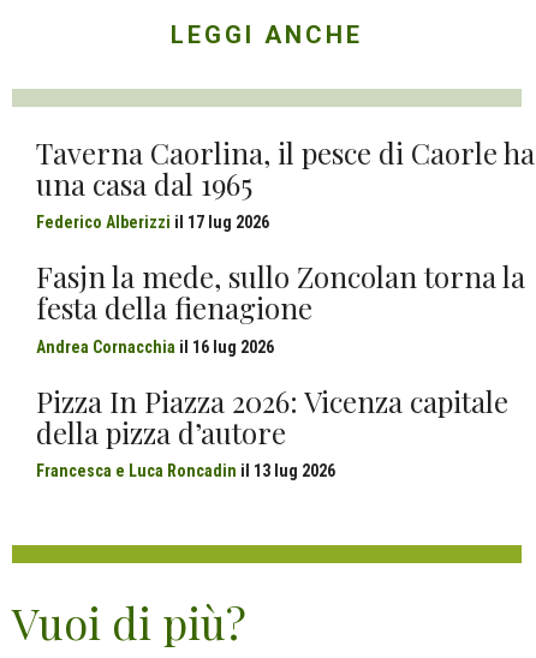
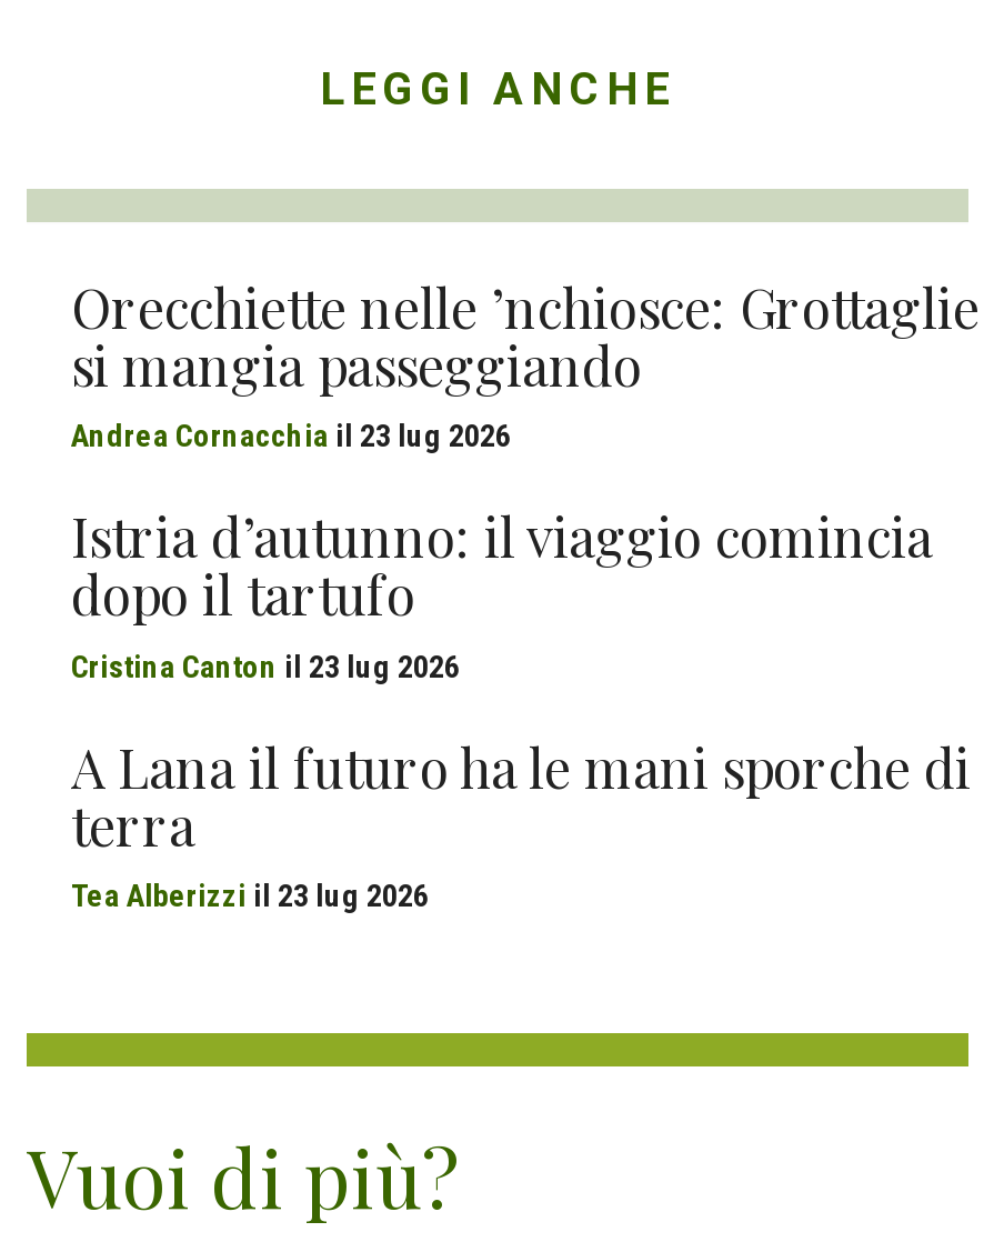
[36,133,535,232] Taverna Caorlina, il pesce di Caorle ha | una casa dal 1965 | Federico Alberizzi il 17 lug 2026 -> [71,270,980,454] Orecchiette nelle ’nchiosce: Grottaglie | si mangia passeggiando | Andrea Cornacchia il 23 lug 2026
[36,257,525,356] Fasjn la mede, sullo Zoncolan torna la | festa della fienagione | Andrea Cornacchia il 16 lug 2026 -> [71,501,933,684] Istria d’autunno: il viaggio comincia | dopo il tartufo | Cristina Canton il 23 lug 2026
[36,382,508,481] Pizza In Piazza 2026: Vicenza capitale | della pizza d’autore | Francesca e Luca Roncadin il 13 lug 2026 -> [71,731,971,914] A Lana il futuro ha le mani sporche di | terra | Tea Alberizzi il 23 lug 2026

